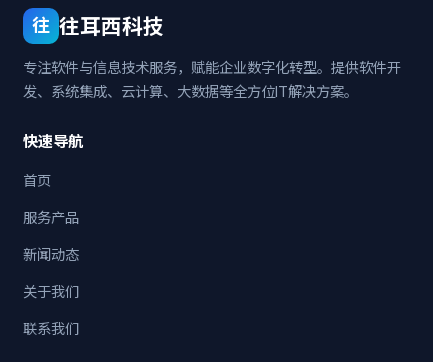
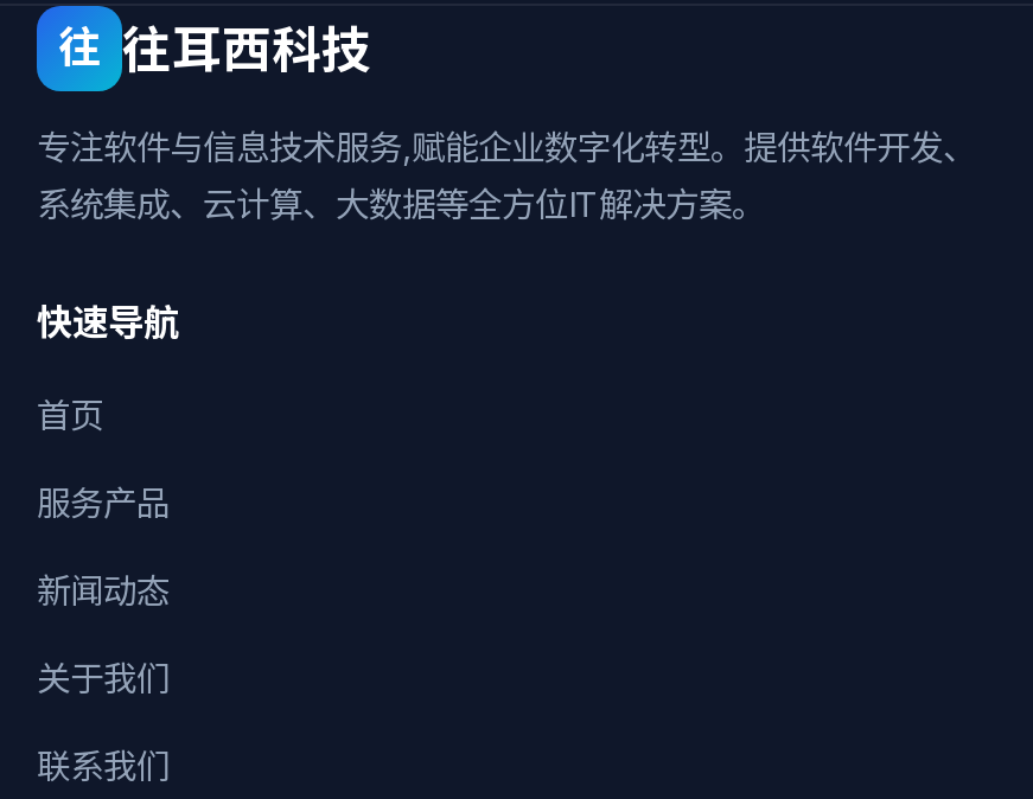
[23,59,401,100] 专注软件与信息技术服务，赋能企业数字化转型。提供软件开 | 发、系统集成、云计算、大数据等全方位IT解决方案。 -> [37,127,976,224] 专注软件与信息技术服务,赋能企业数字化转型。提供软件开发、 | 系统集成、云计算、大数据等全方位IT解决方案。

